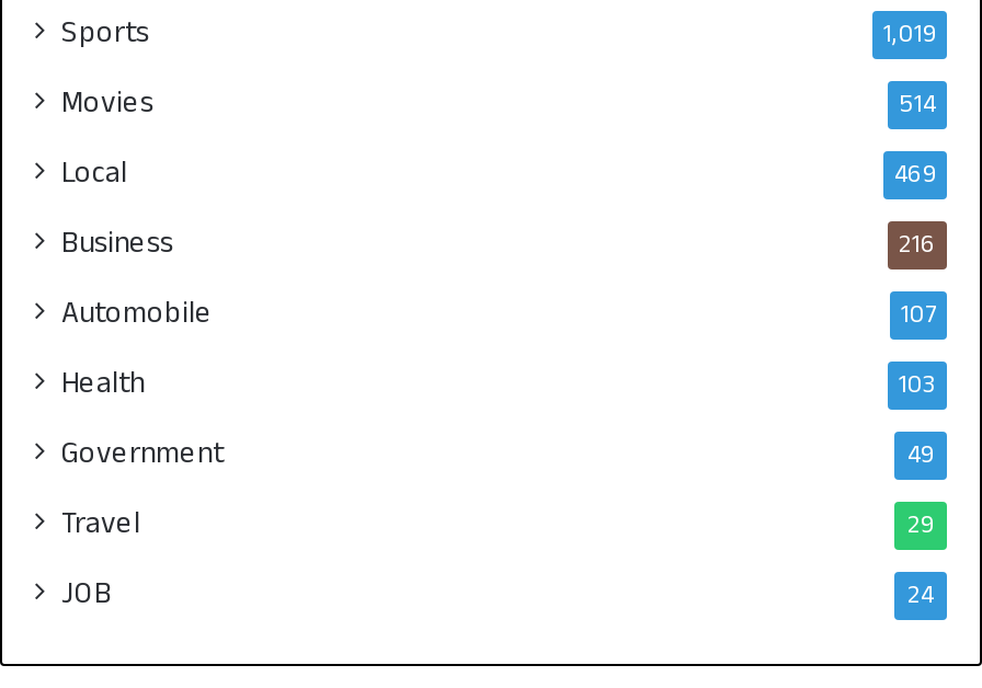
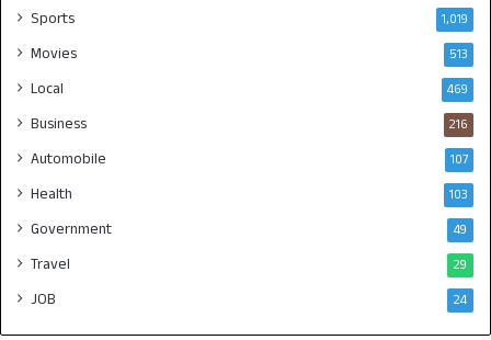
[899,84,936,122] 514 -> [449,44,468,63] 513

